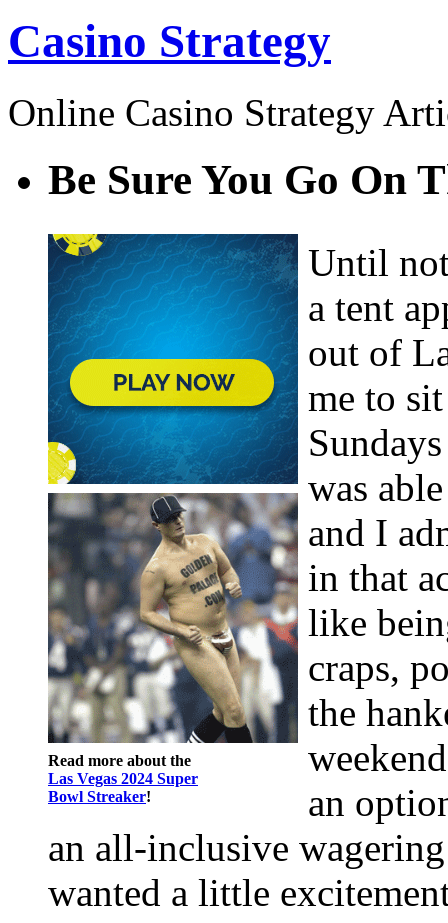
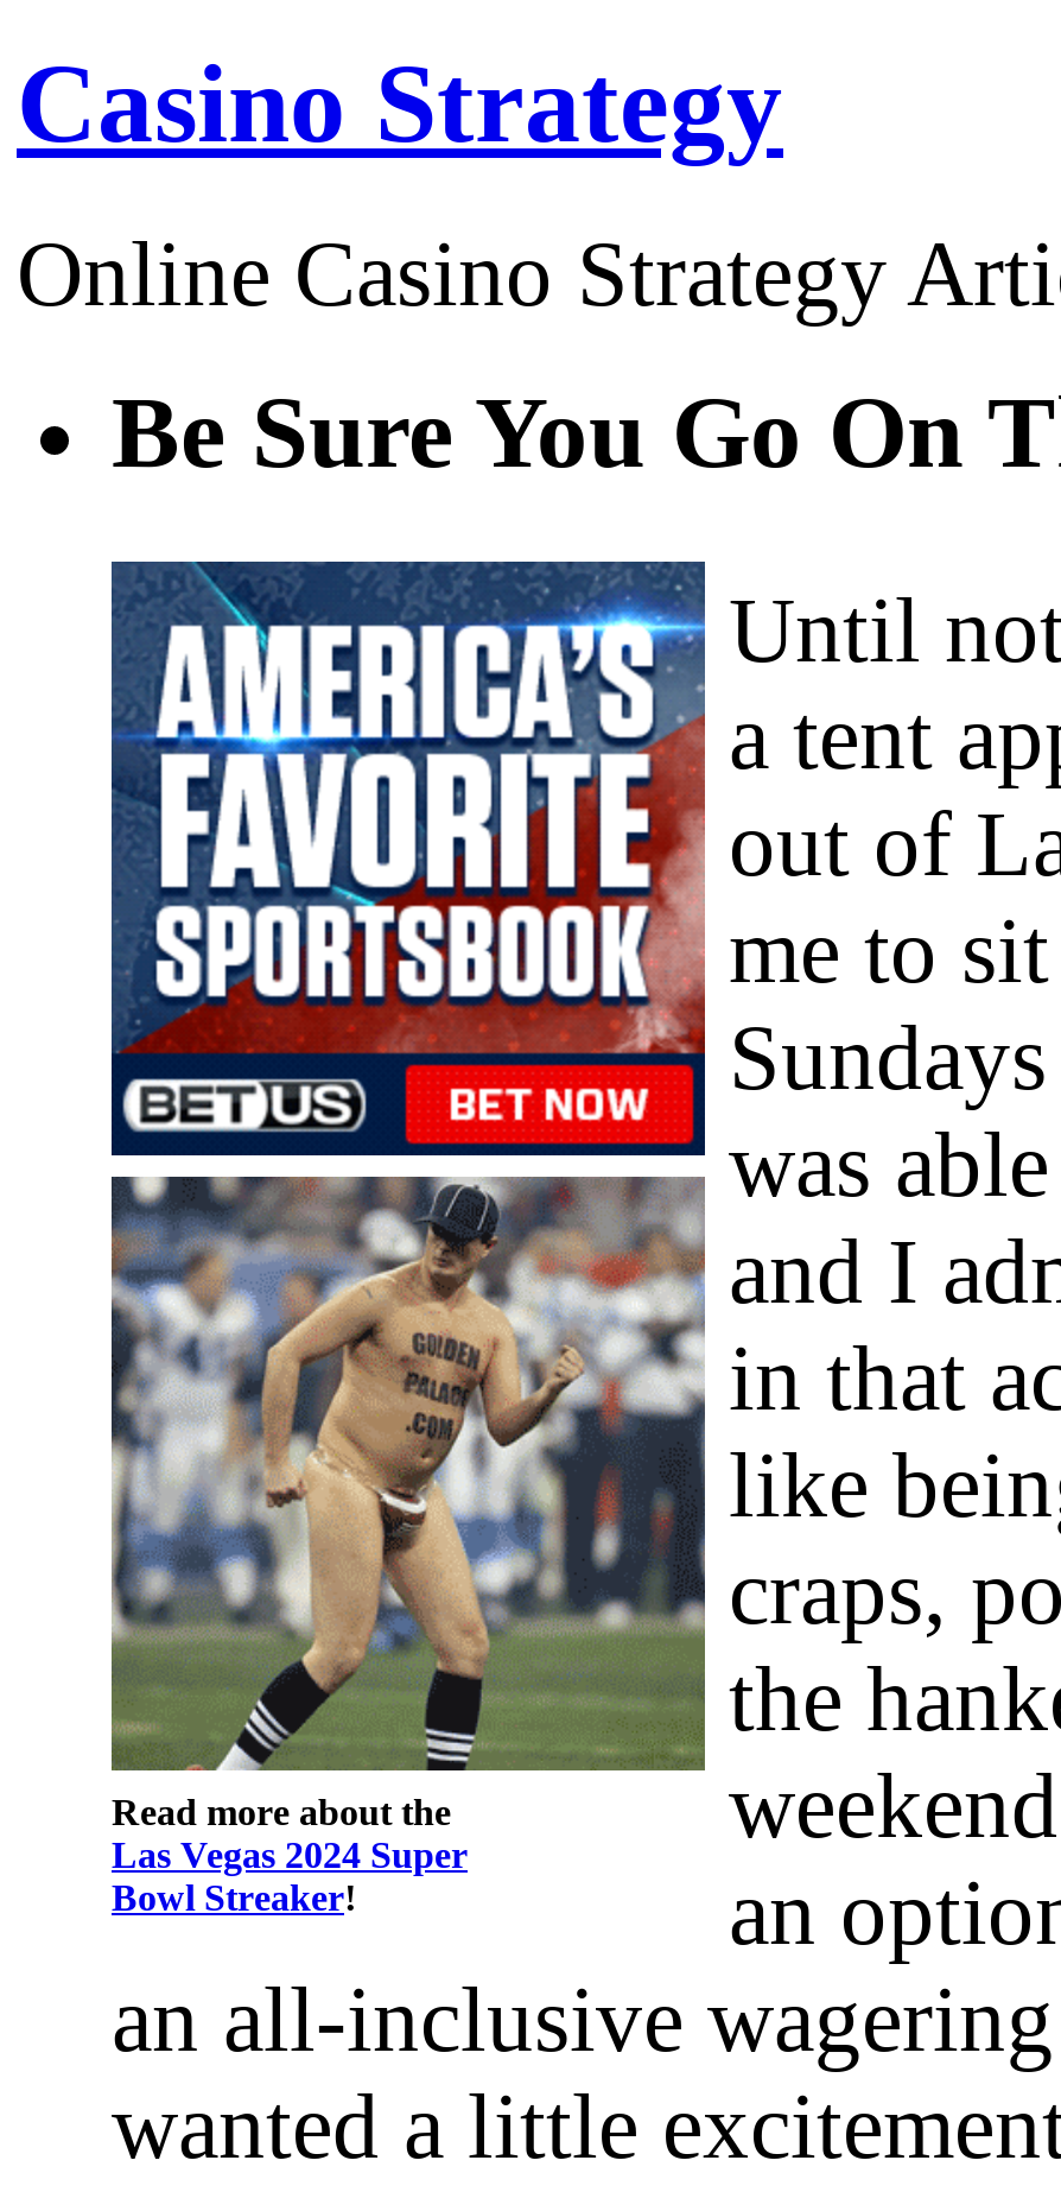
[47,233,299,485] [image] -> [109,559,707,1158] [image]
[48,493,298,744] [image] -> [112,1177,705,1773] [image]

